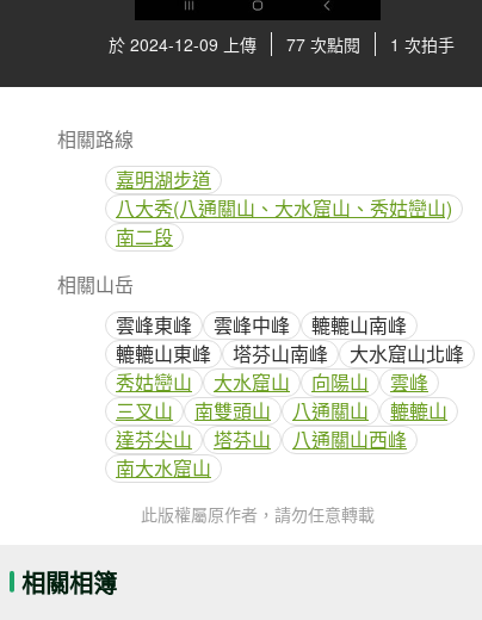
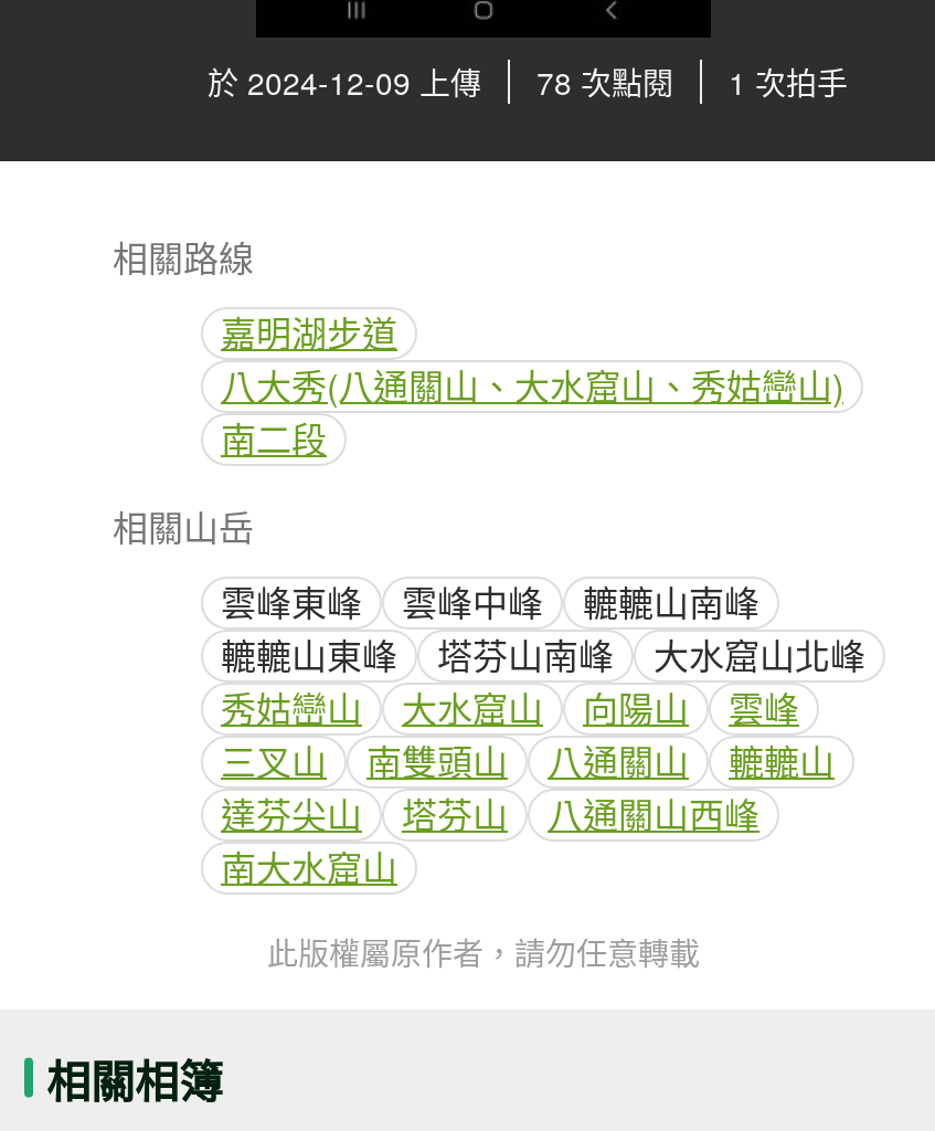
[109,32,455,56] 於 2024-12-09 上傳 77 次點閱 1 次拍手 -> [208,59,848,103] 於 2024-12-09 上傳 78 次點閱 1 次拍手

